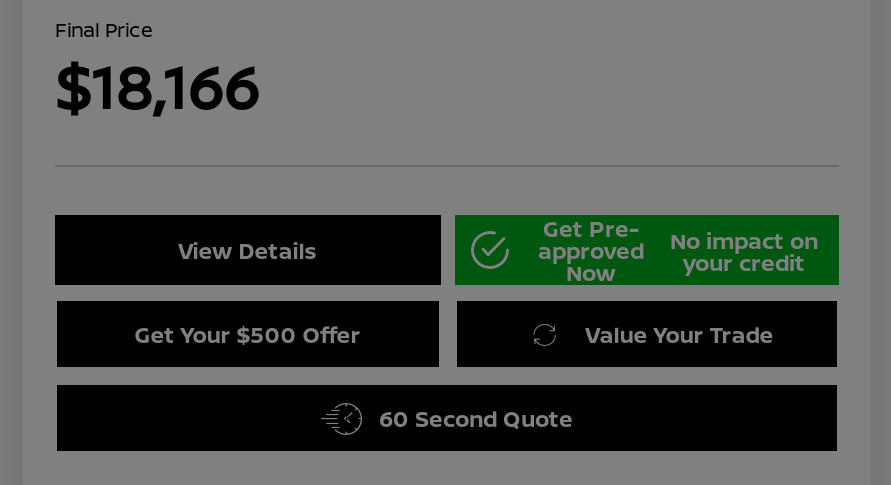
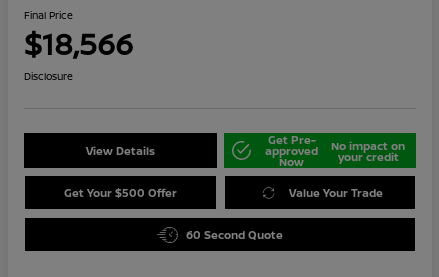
[55,45,259,127] $18,166 -> [24,23,133,83] $18,566 | Disclosure

